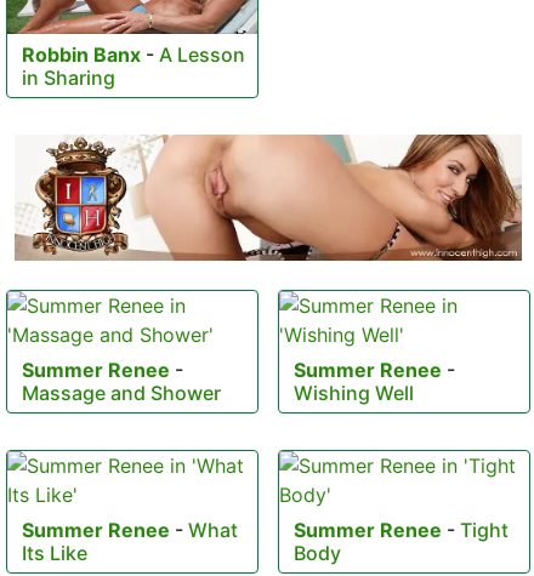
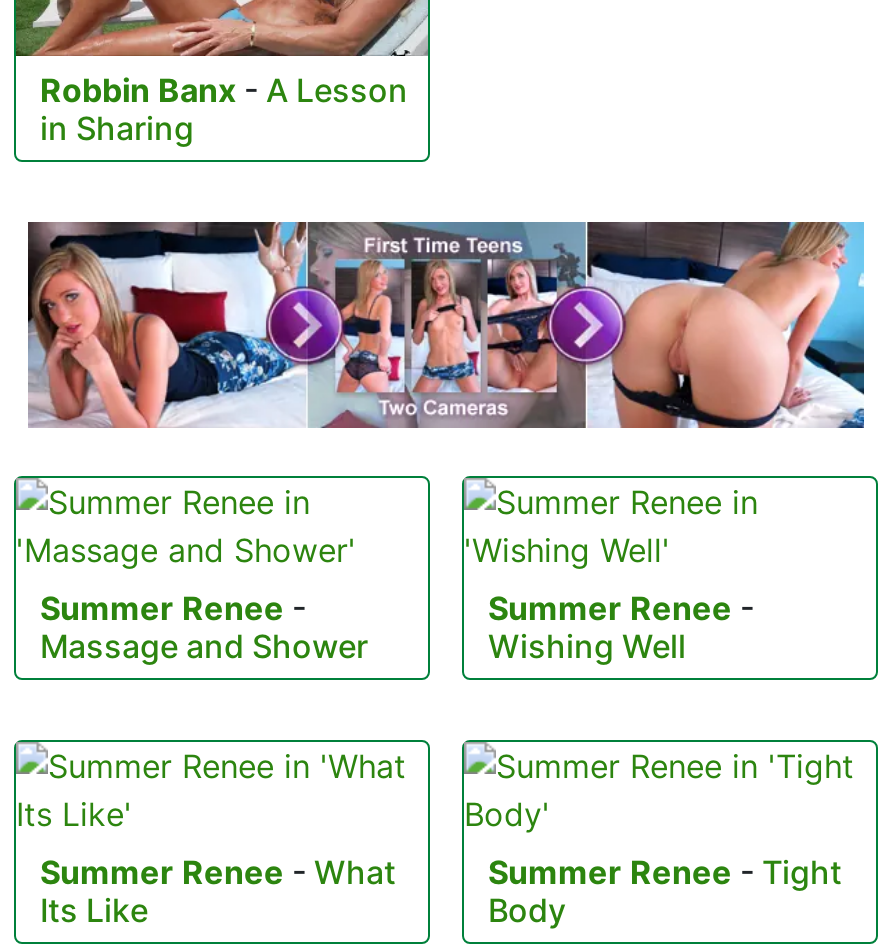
[15,133,523,262] [image] -> [26,220,866,430] [image]

